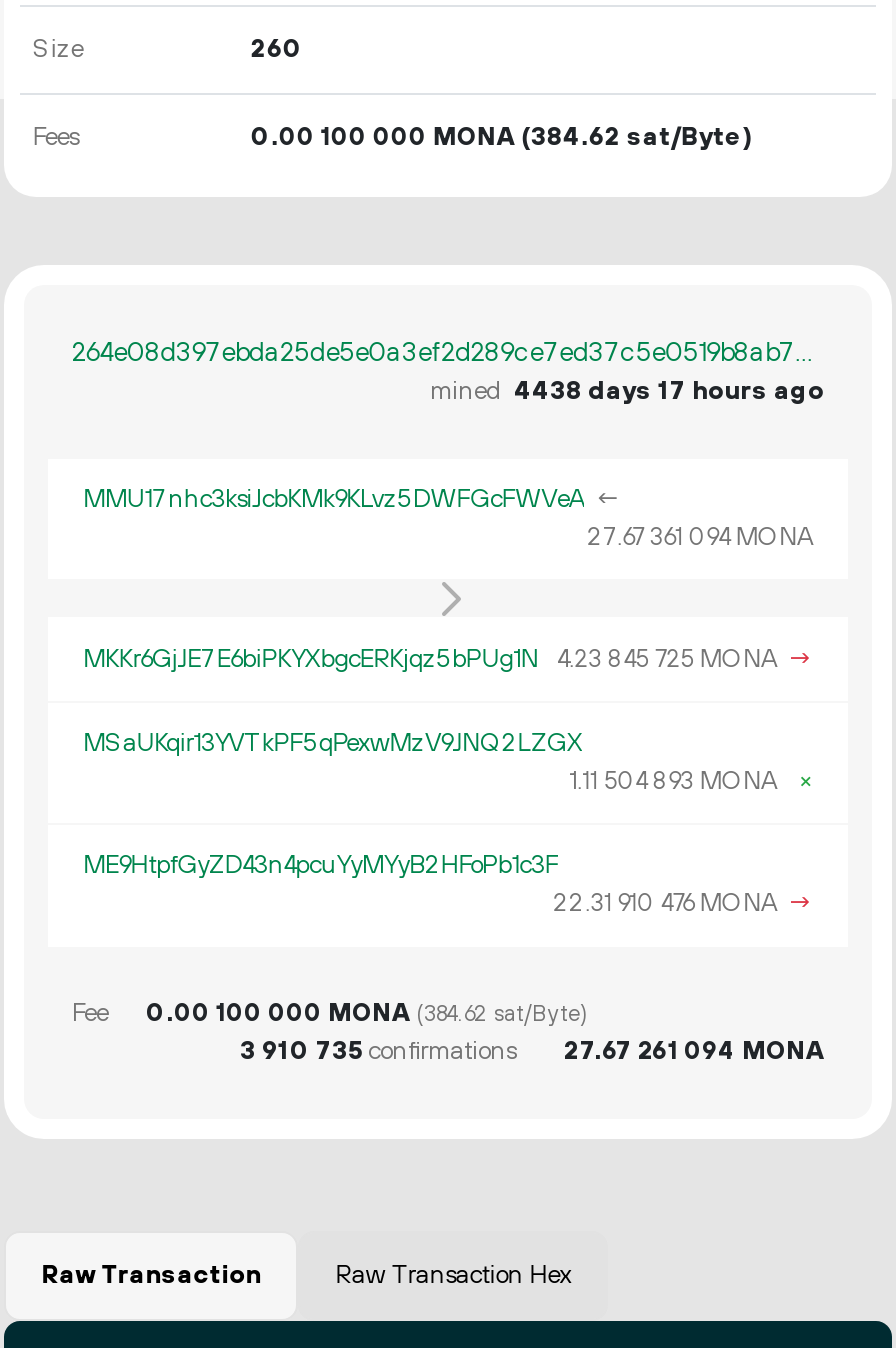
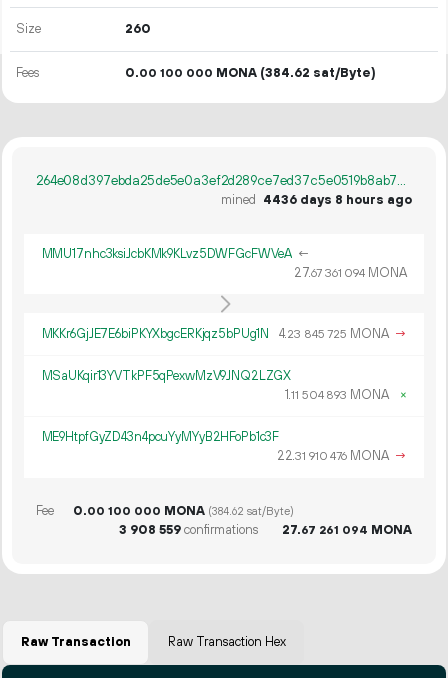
[430,375,824,407] mined 4438 days 17 hours ago -> [221,192,412,208] mined 4436 days 8 hours ago
[240,1034,516,1066] 3 910 735 confirmations -> [119,521,258,537] 3 908 559 confirmations

